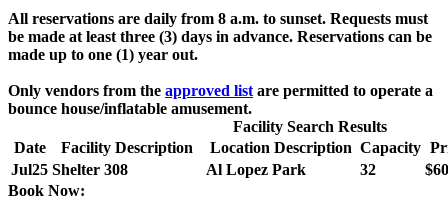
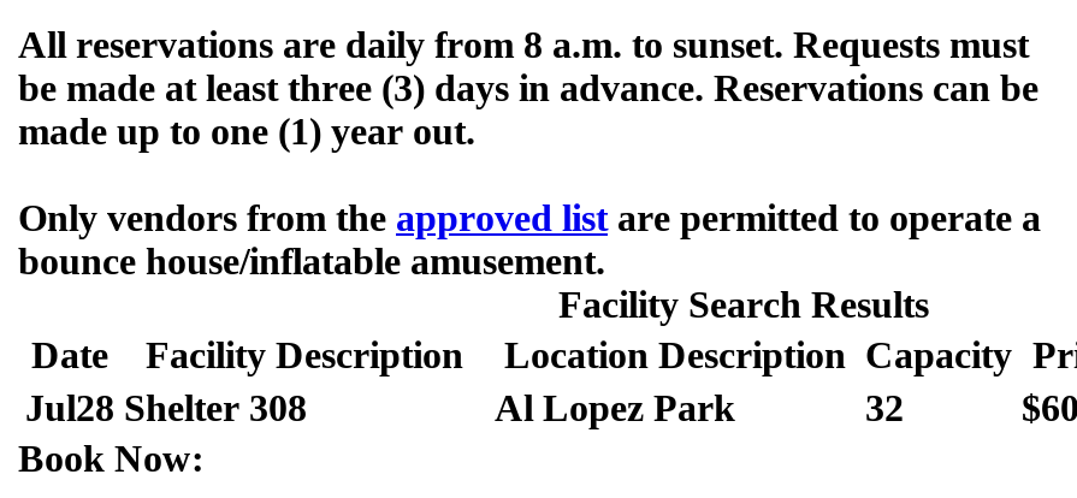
[11,161,128,178] Jul25 Shelter 308 -> [25,387,307,428] Jul28 Shelter 308

